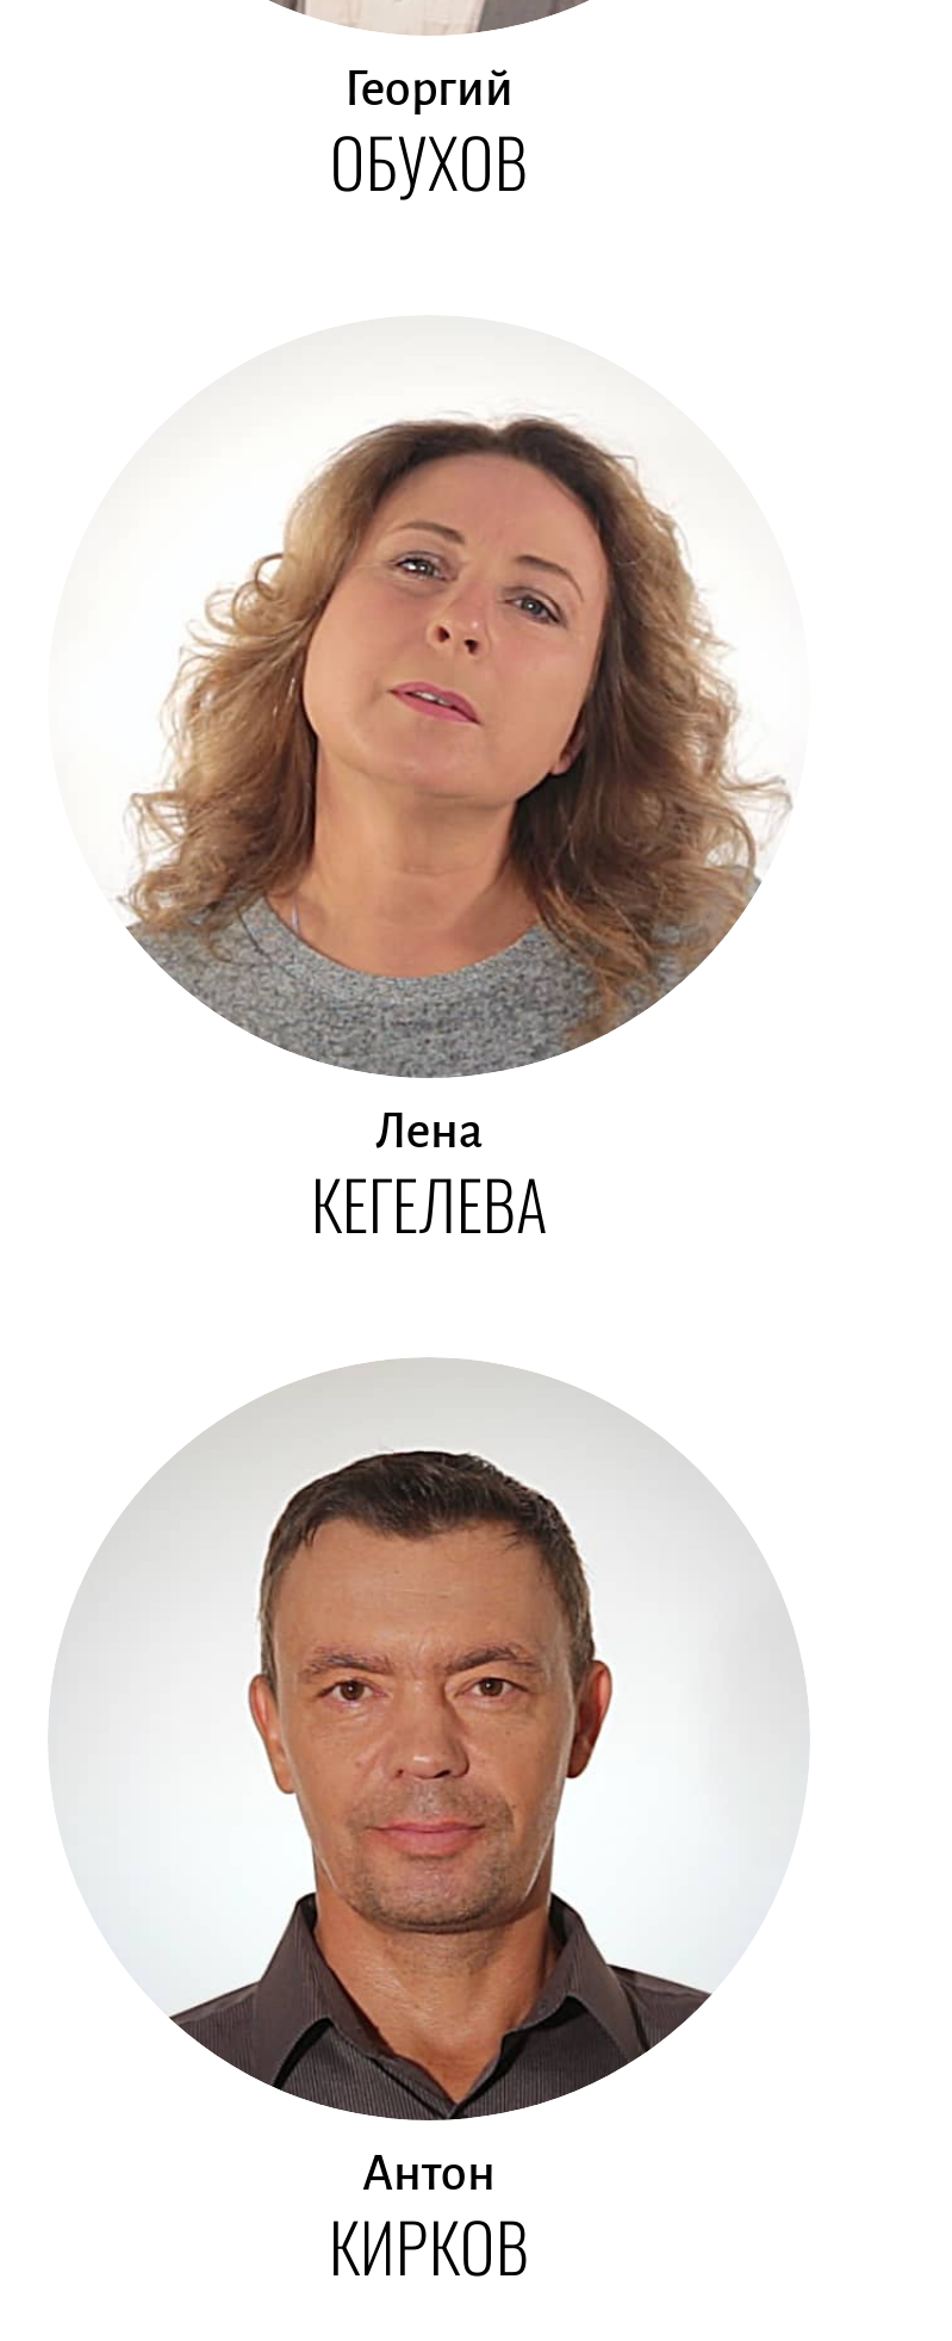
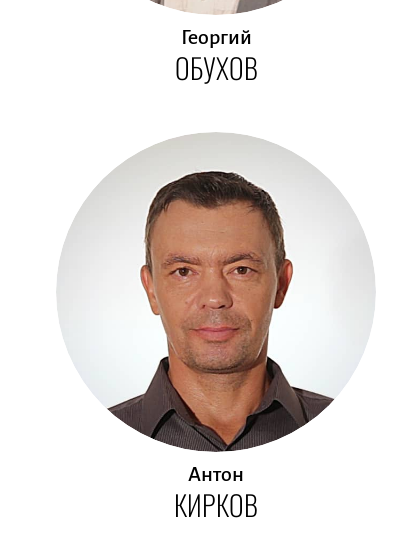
[117,324,791,1252] [image] | Лена | КЕГЕЛЕВА -> none

